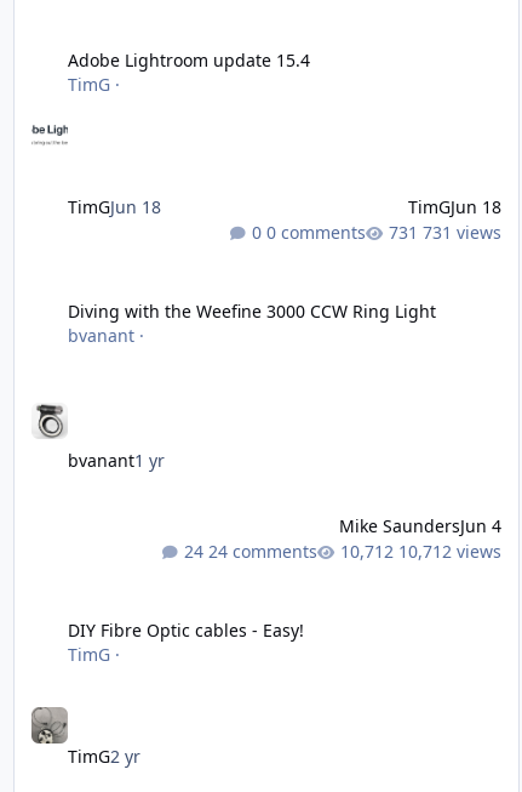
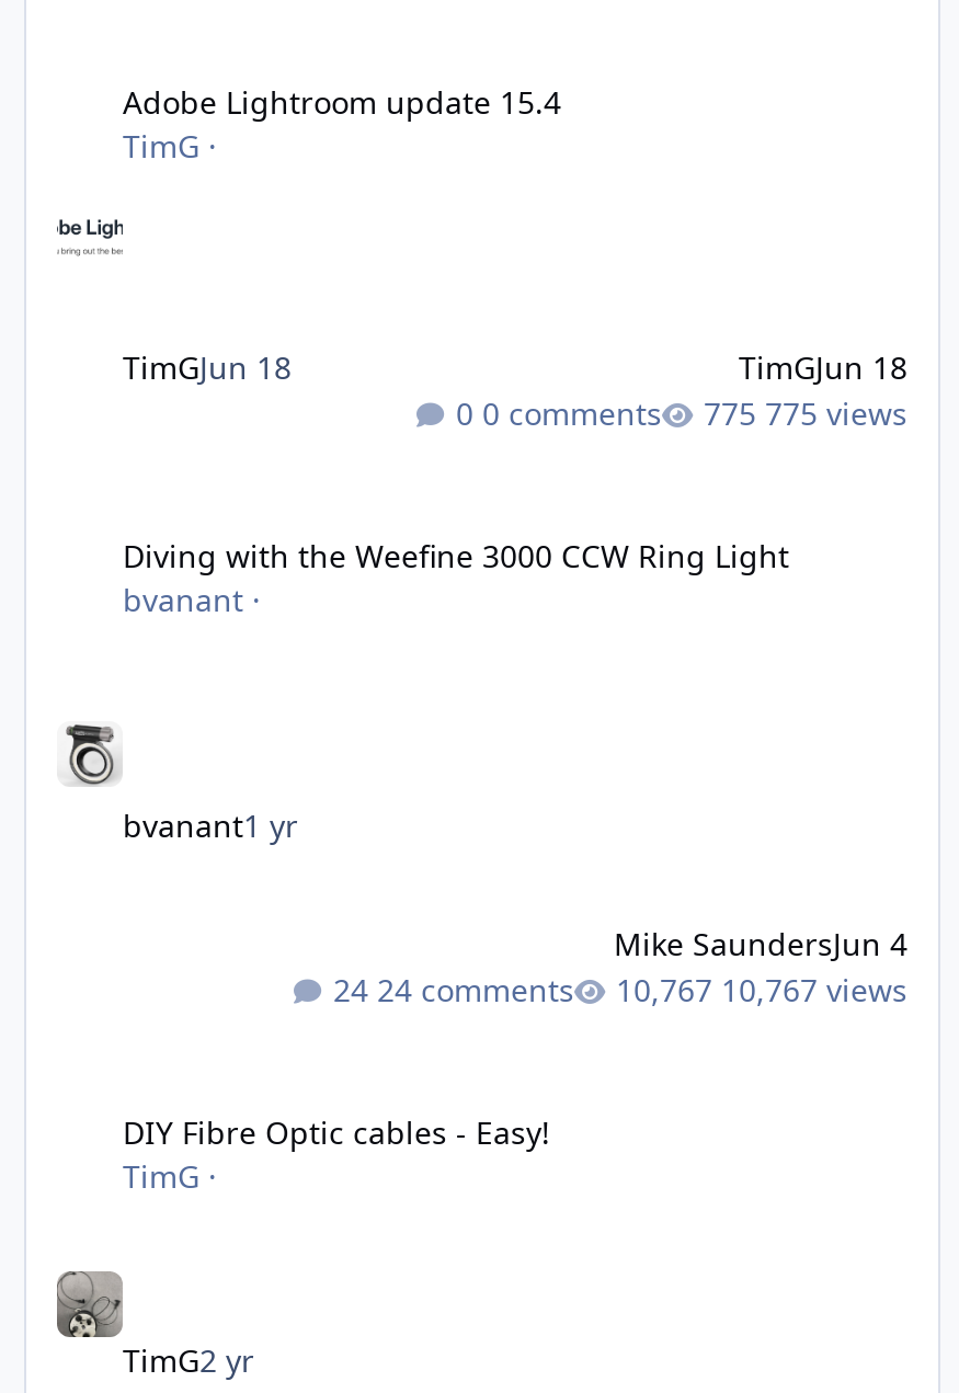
[423,220,501,243] 731 views -> [765,391,907,433] 775 views
[398,540,501,563] 10,712 views -> [721,970,907,1011] 10,767 views

